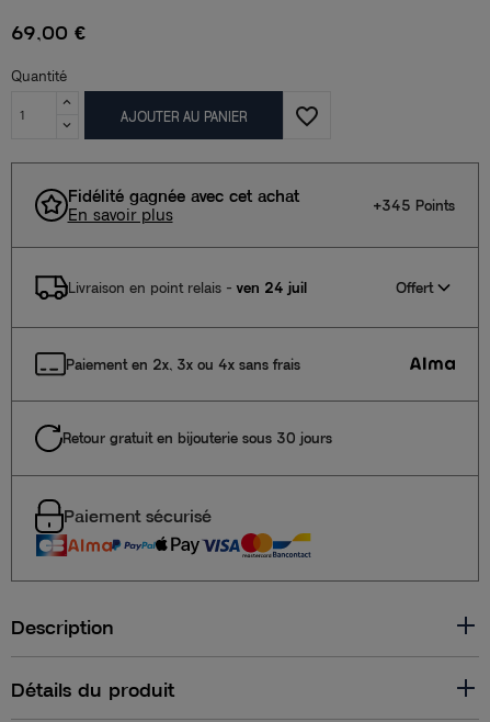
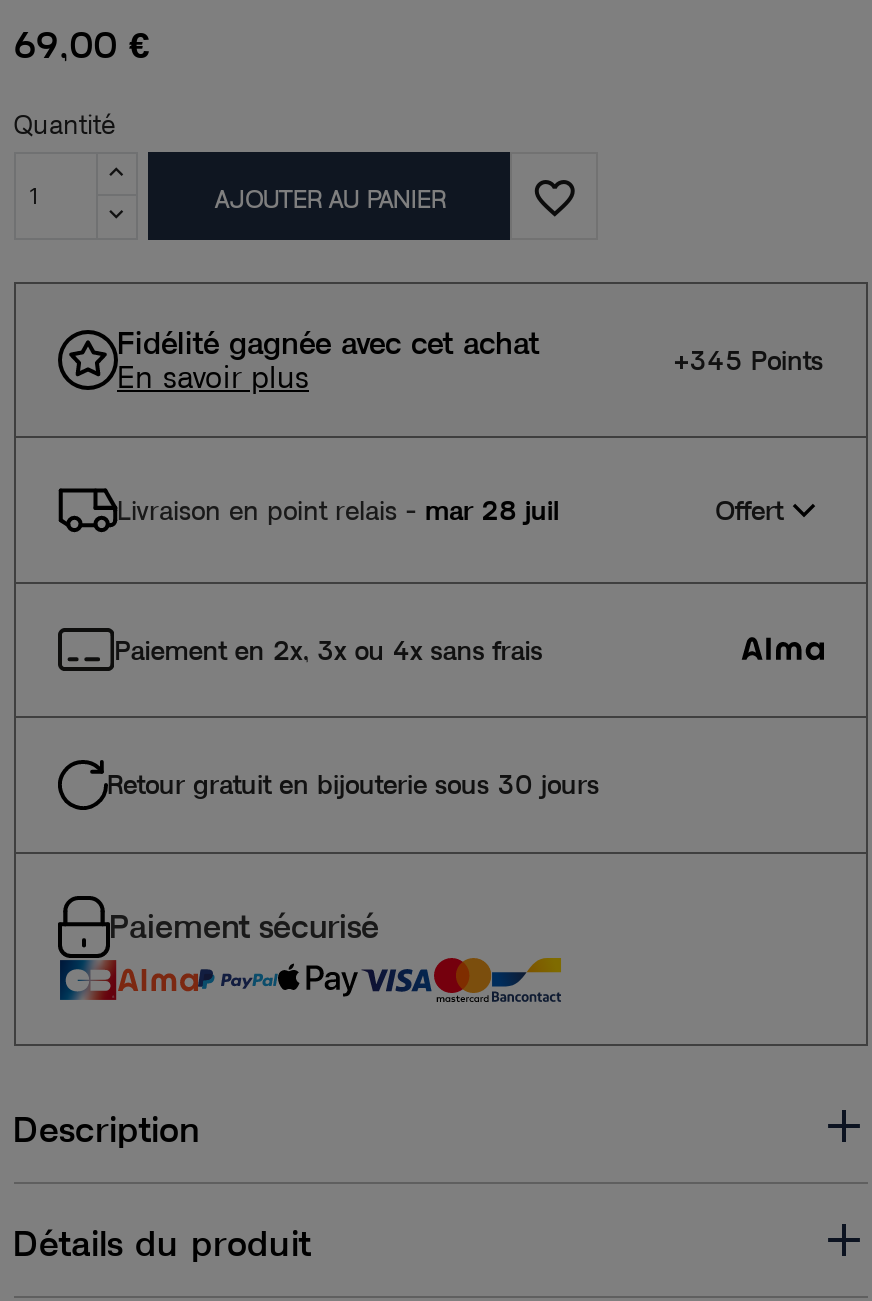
[67,279,306,296] Livraison en point relais - ven 24 juil -> [117,494,559,526] Livraison en point relais - mar 28 juil

